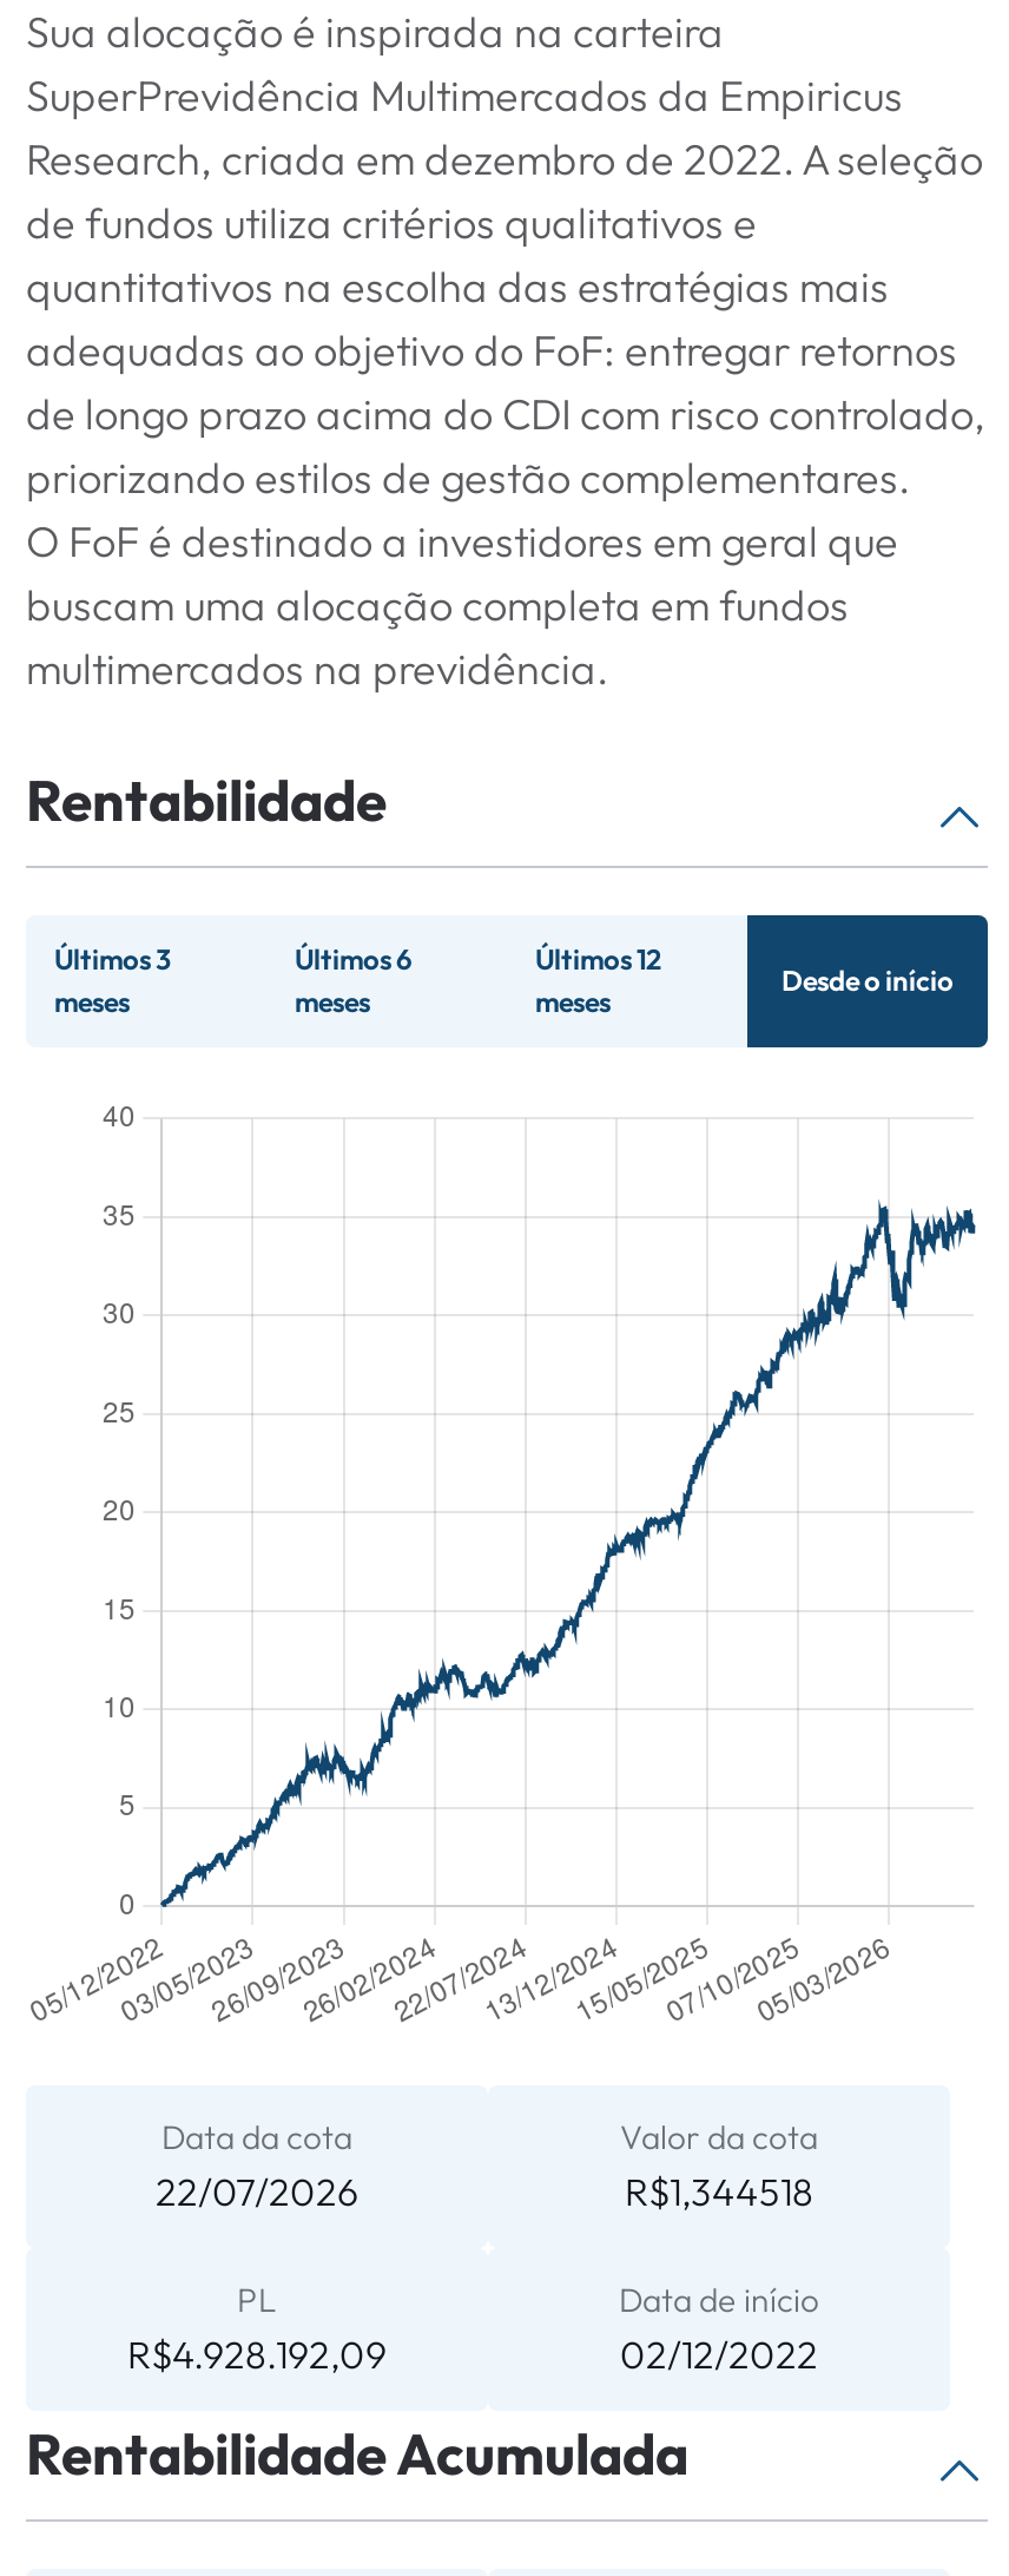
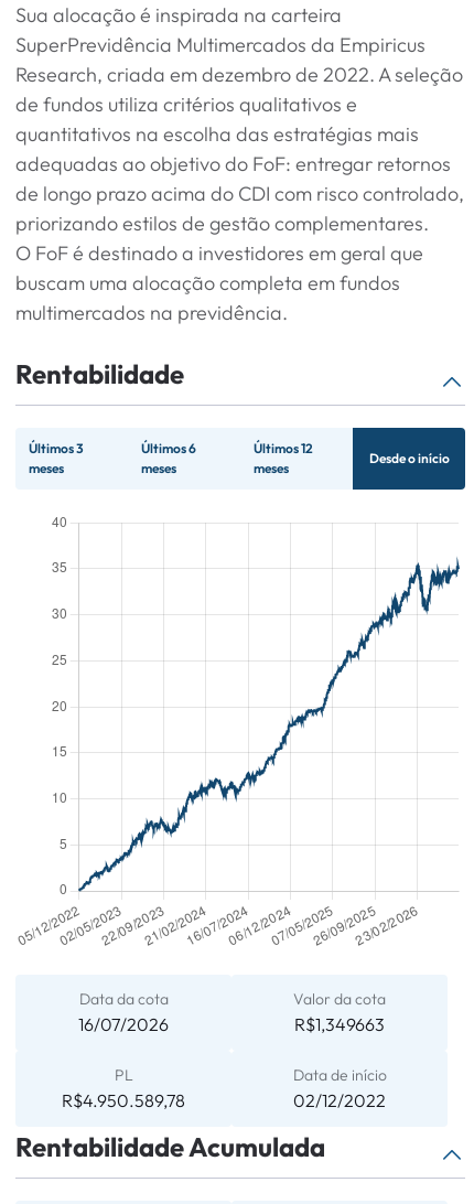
[156,2168,358,2215] 22/07/2026 -> [78,1013,169,1035] 16/07/2026
[625,2168,813,2215] R$1,344518 -> [294,1013,385,1035] R$1,349663
[127,2331,387,2378] R$4.928.192,09 -> [62,1089,185,1111] R$4.950.589,78

